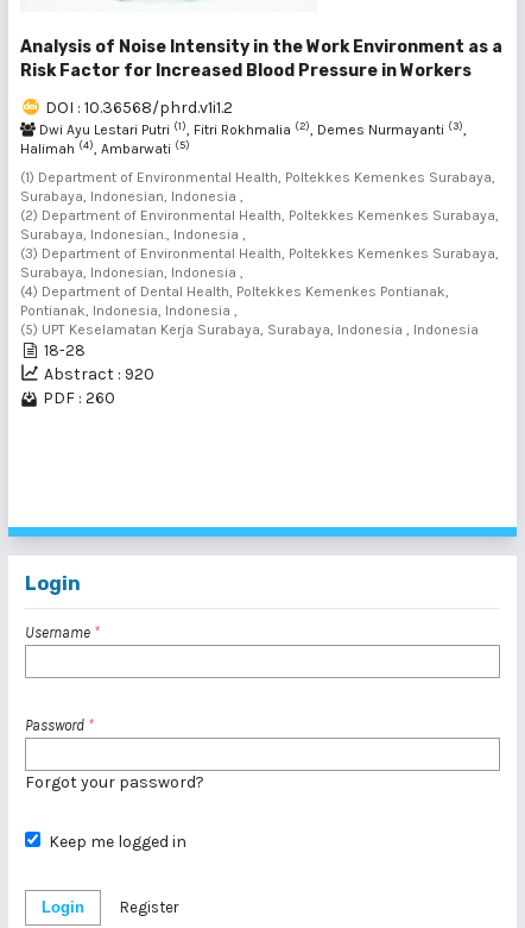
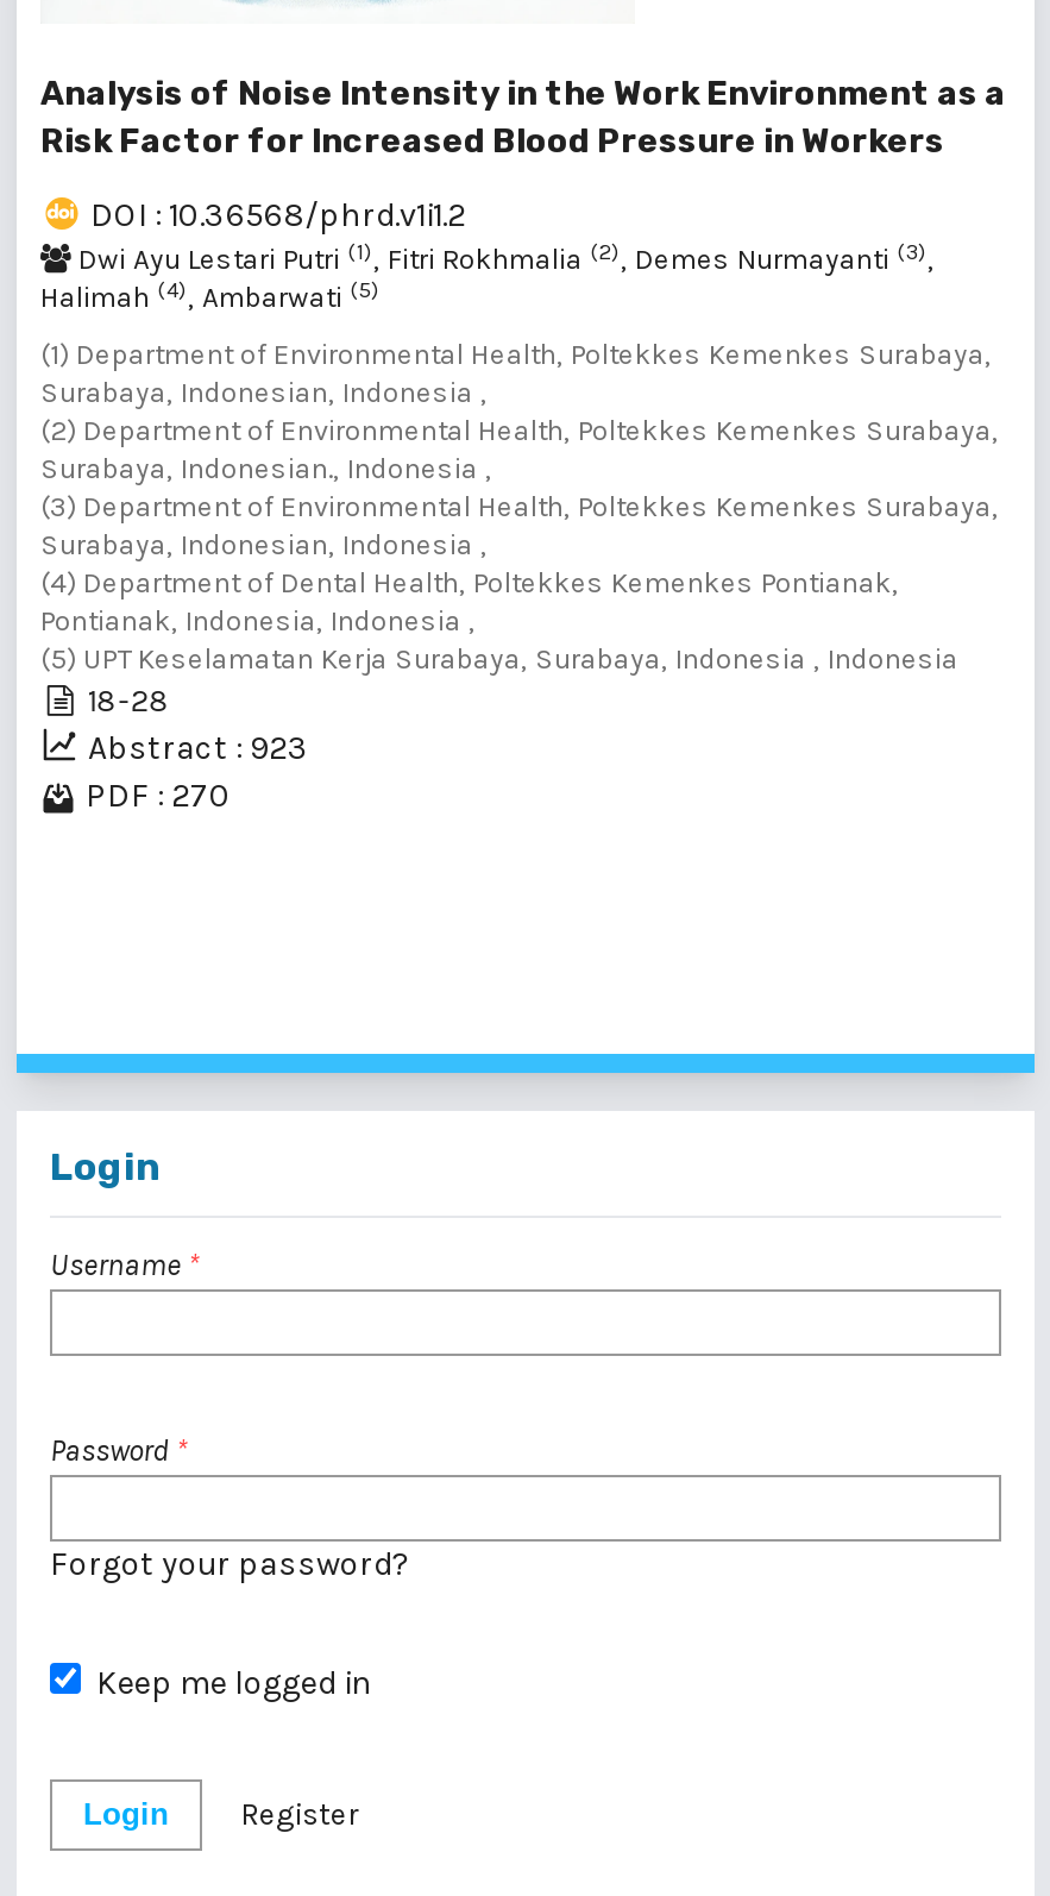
[44,364,154,384] Abstract : 920 -> [88,728,309,768] Abstract : 923
[43,388,115,408] PDF : 260 -> [86,776,231,816] PDF : 270

